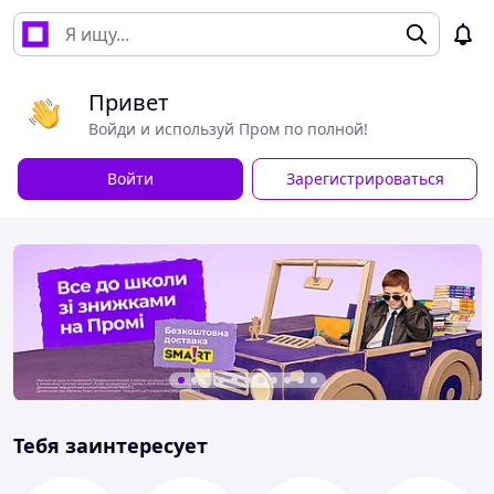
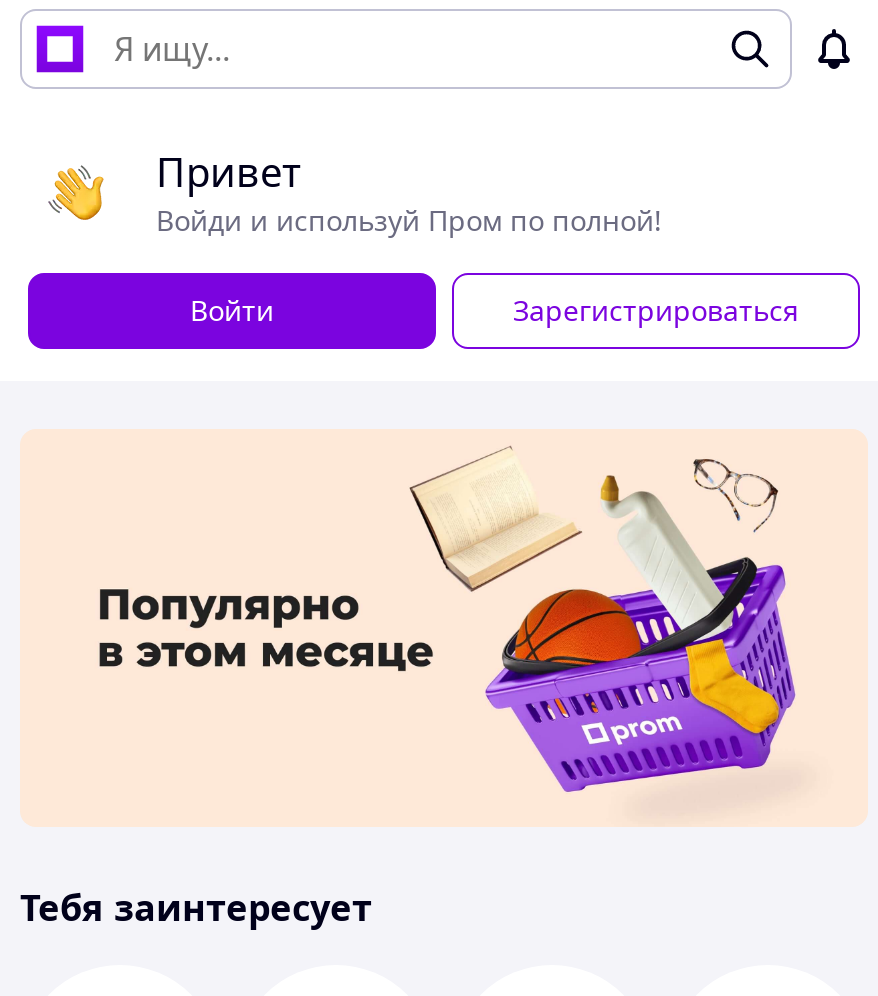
[12,244,483,401] [image] -> [22,431,866,827] [image]

